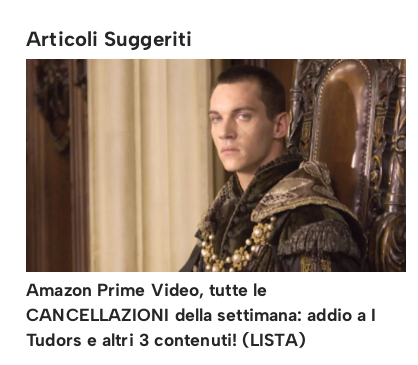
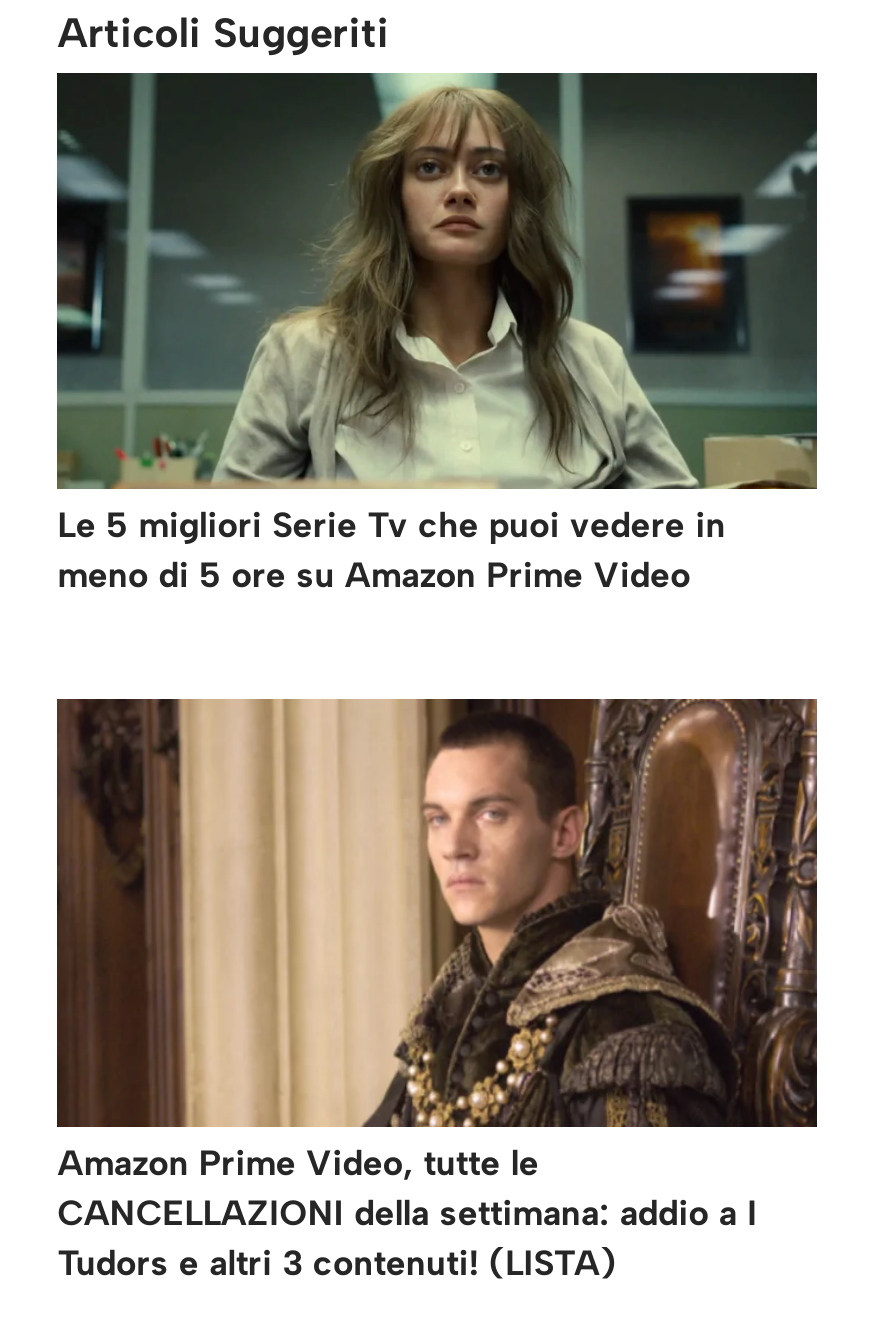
none -> [55,71,819,595] [image] | Le 5 migliori Serie Tv che puoi vedere in | meno di 5 ore su Amazon Prime Video

